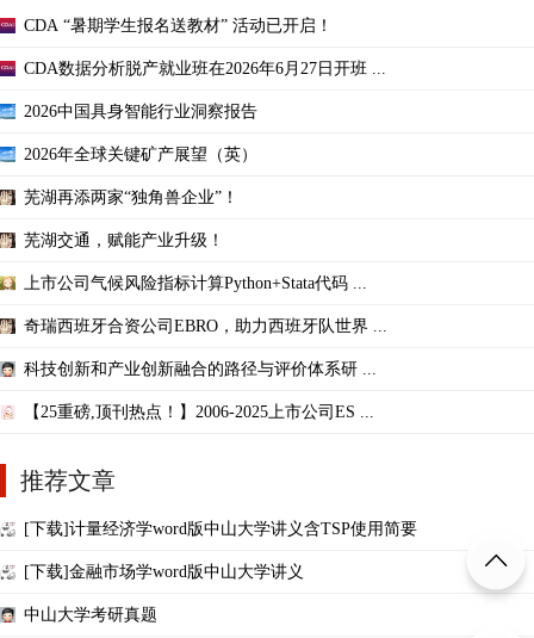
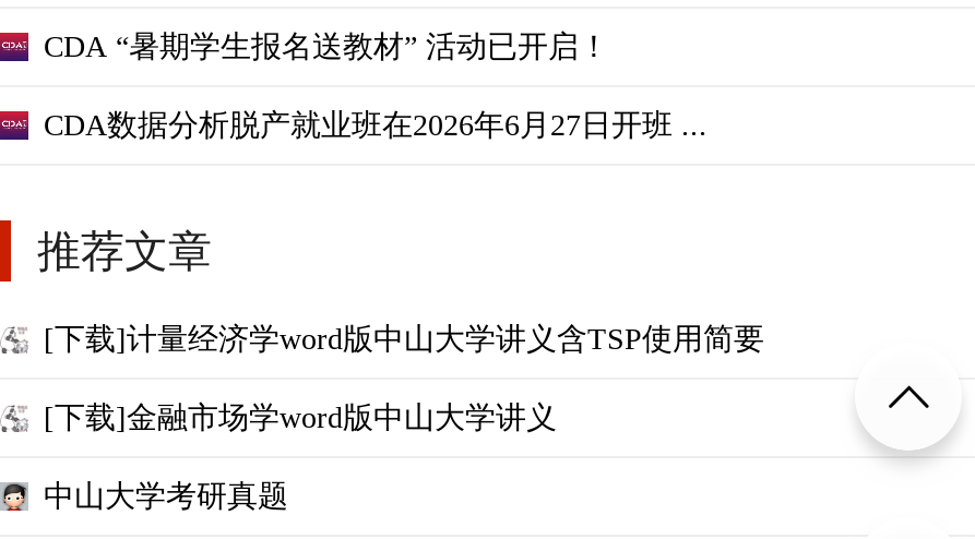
[24,102,387,421] 2026中国具身智能行业洞察报告 | 2026年全球关键矿产展望（英） | 芜湖再添两家“独角兽企业”！ | 芜湖交通，赋能产业升级！ | 上市公司气候风险指标计算Python+Stata代码 ... | 奇瑞西班牙合资公司EBRO，助力西班牙队世界 ... | 科技创新和产业创新融合的路径与评价体系研 ... | 【25重磅,顶刊热点！】2006-2025上市公司ES ... -> none

